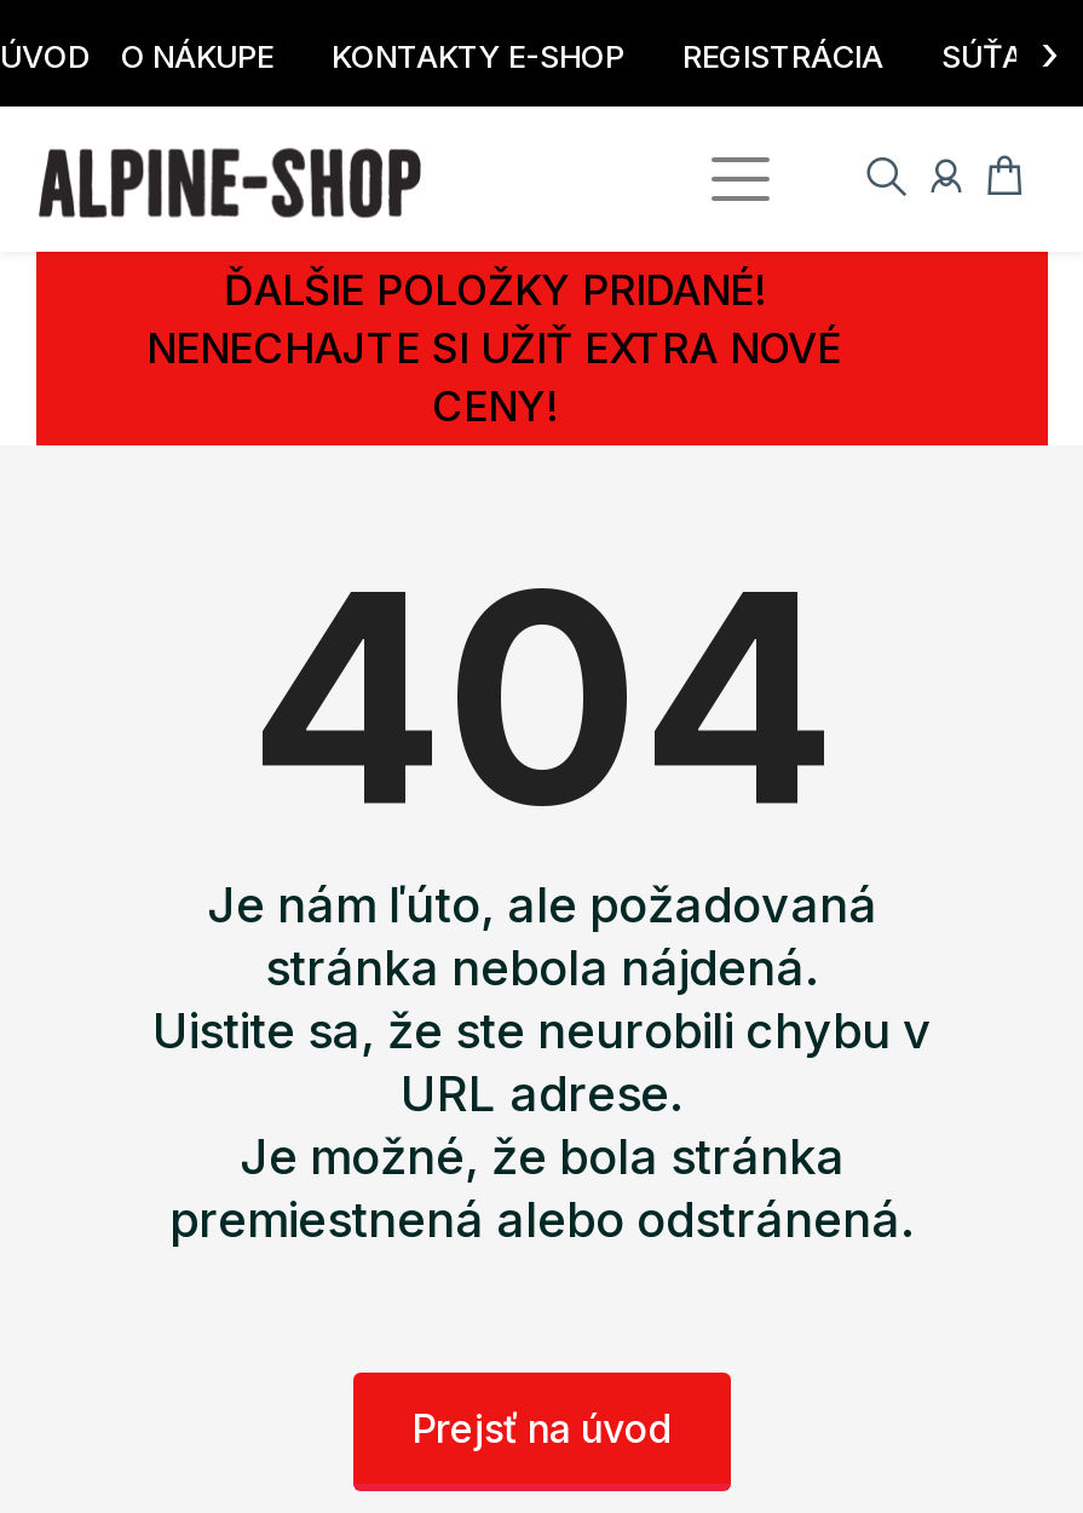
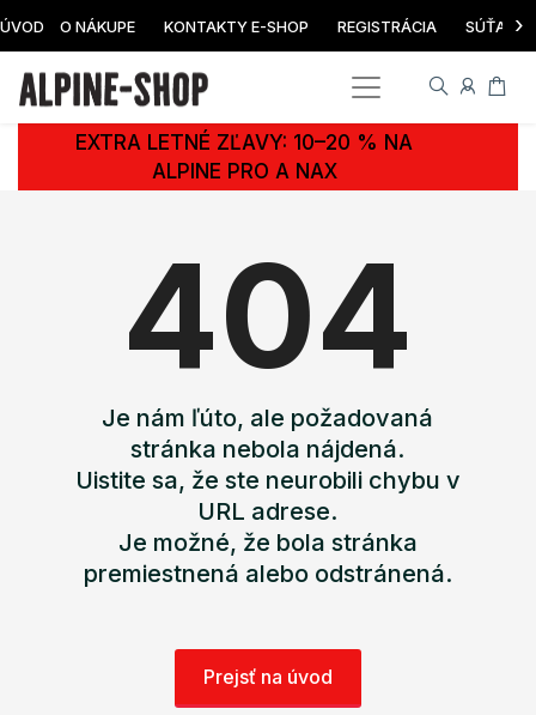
[146,266,841,431] ĎALŠIE POLOŽKY PRIDANÉ! | NENECHAJTE SI UŽIŤ EXTRA NOVÉ | CENY! -> [75,131,413,183] EXTRA LETNÉ ZĽAVY: 10–20 % NA | ALPINE PRO A NAX

